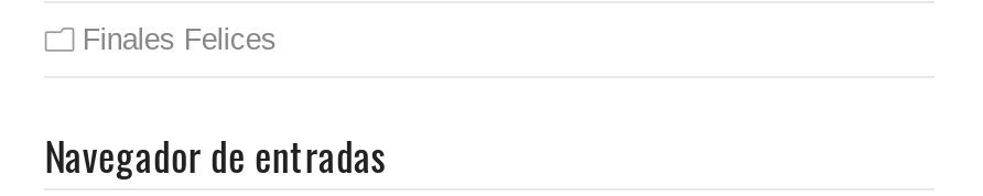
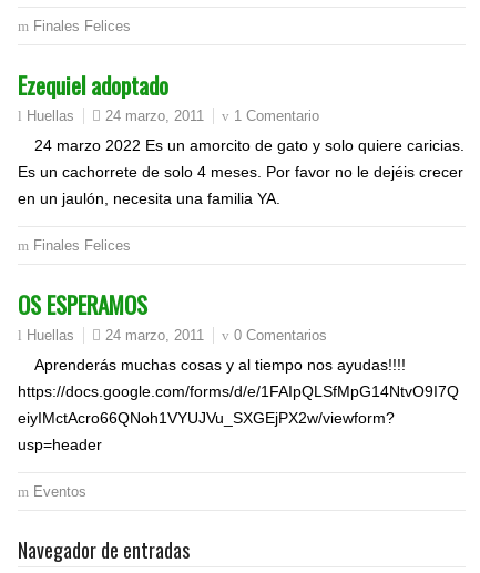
none -> [18,68,465,500] Ezequiel adoptado | Huellas | 24 marzo, 2011 | 1 Comentario | 24 marzo 2022 Es un amorcito de gato y solo quiere caricias. | Es un cachorrete de solo 4 meses. Por favor no le dejéis crecer | en un jaulón, necesita una familia YA. | Finales Felices | OS ESPERAMOS | Huellas | 24 marzo, 2011 | 0 Comentarios | Aprenderás muchas cosas y al tiempo nos ayudas!!!! | https://docs.google.com/forms/d/e/1FAIpQLSfMpG14NtvO9I7Q | eiyIMctAcro66QNoh1VYUJVu_SXGEjPX2w/viewform? | usp=header | Eventos

